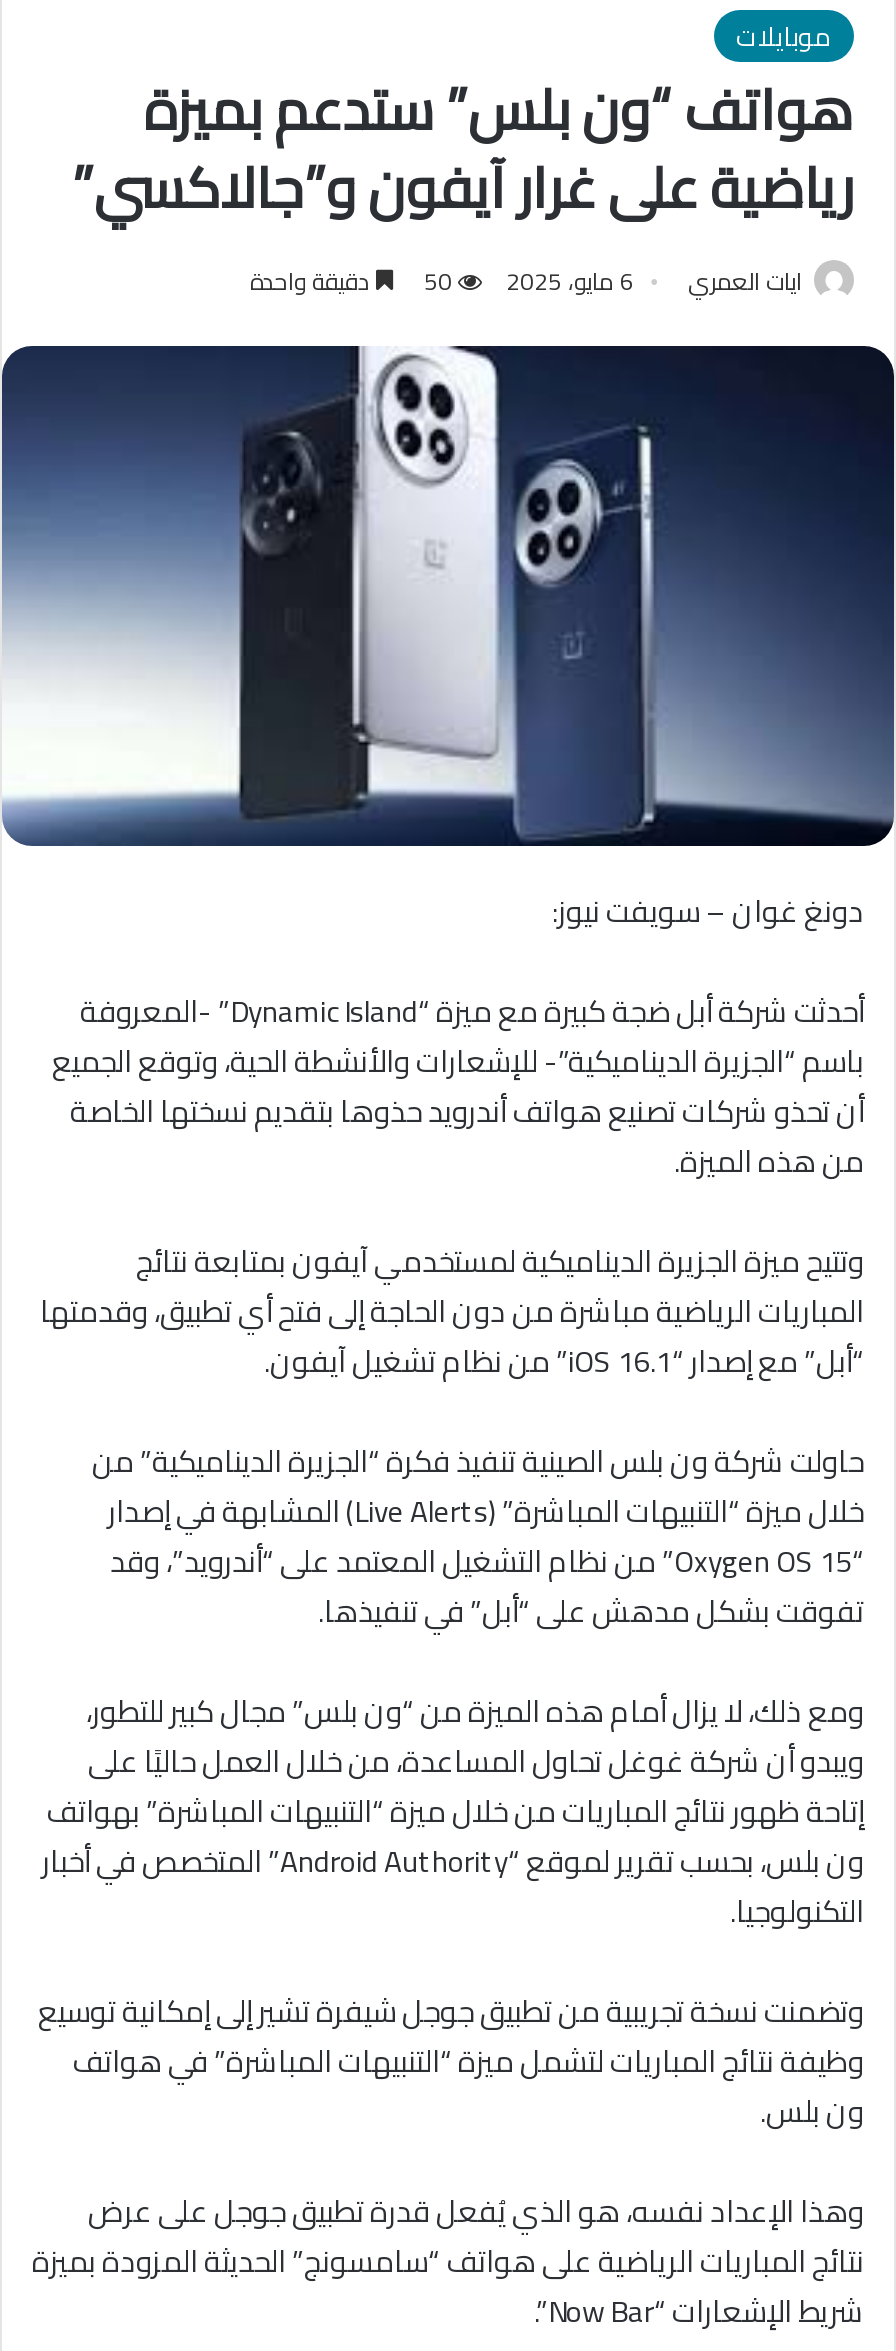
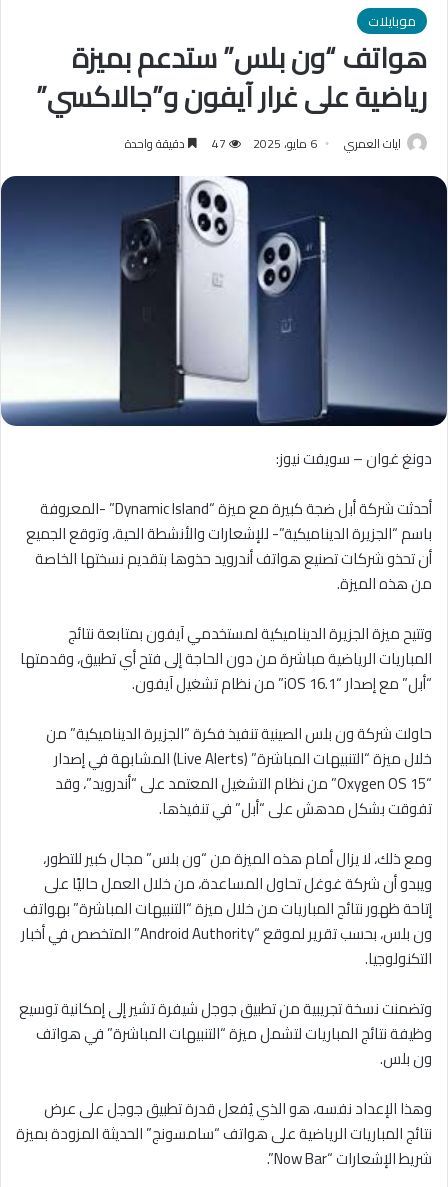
[250,258,452,304] 50 دقيقة واحدة -> [125,132,226,155] 47 دقيقة واحدة

